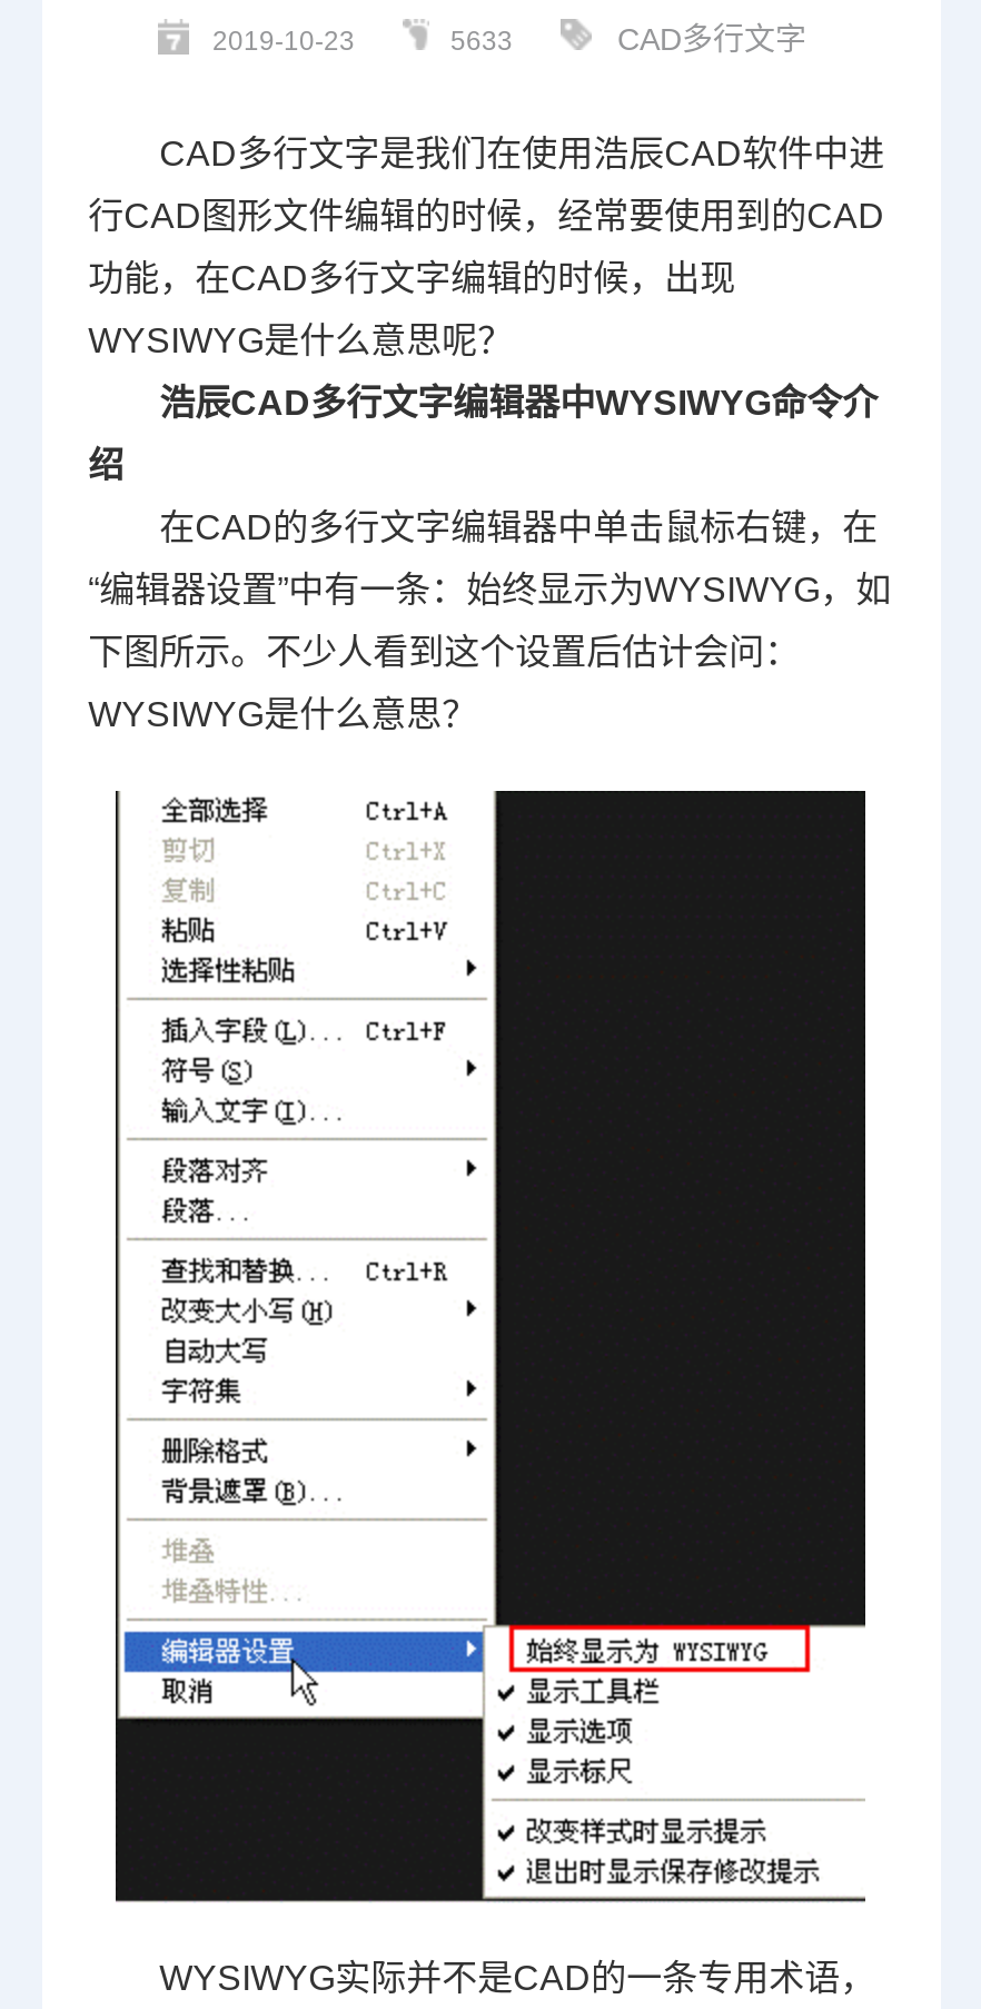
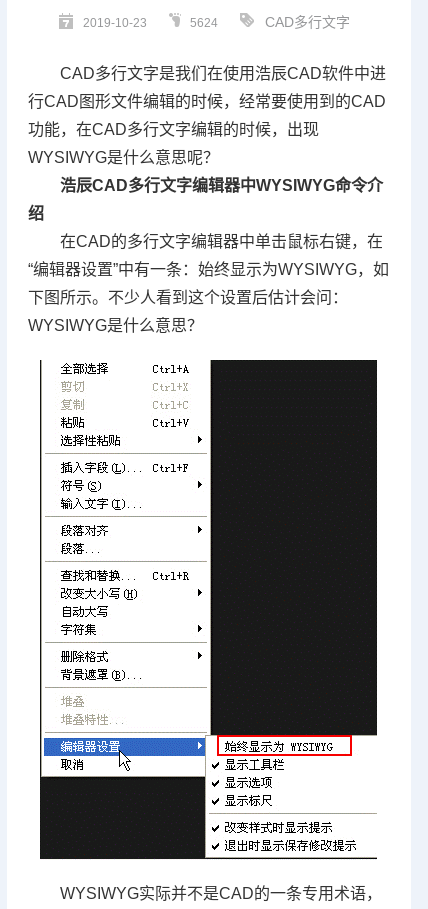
[450,27,513,58] 5633 -> [190,16,218,30] 5624

